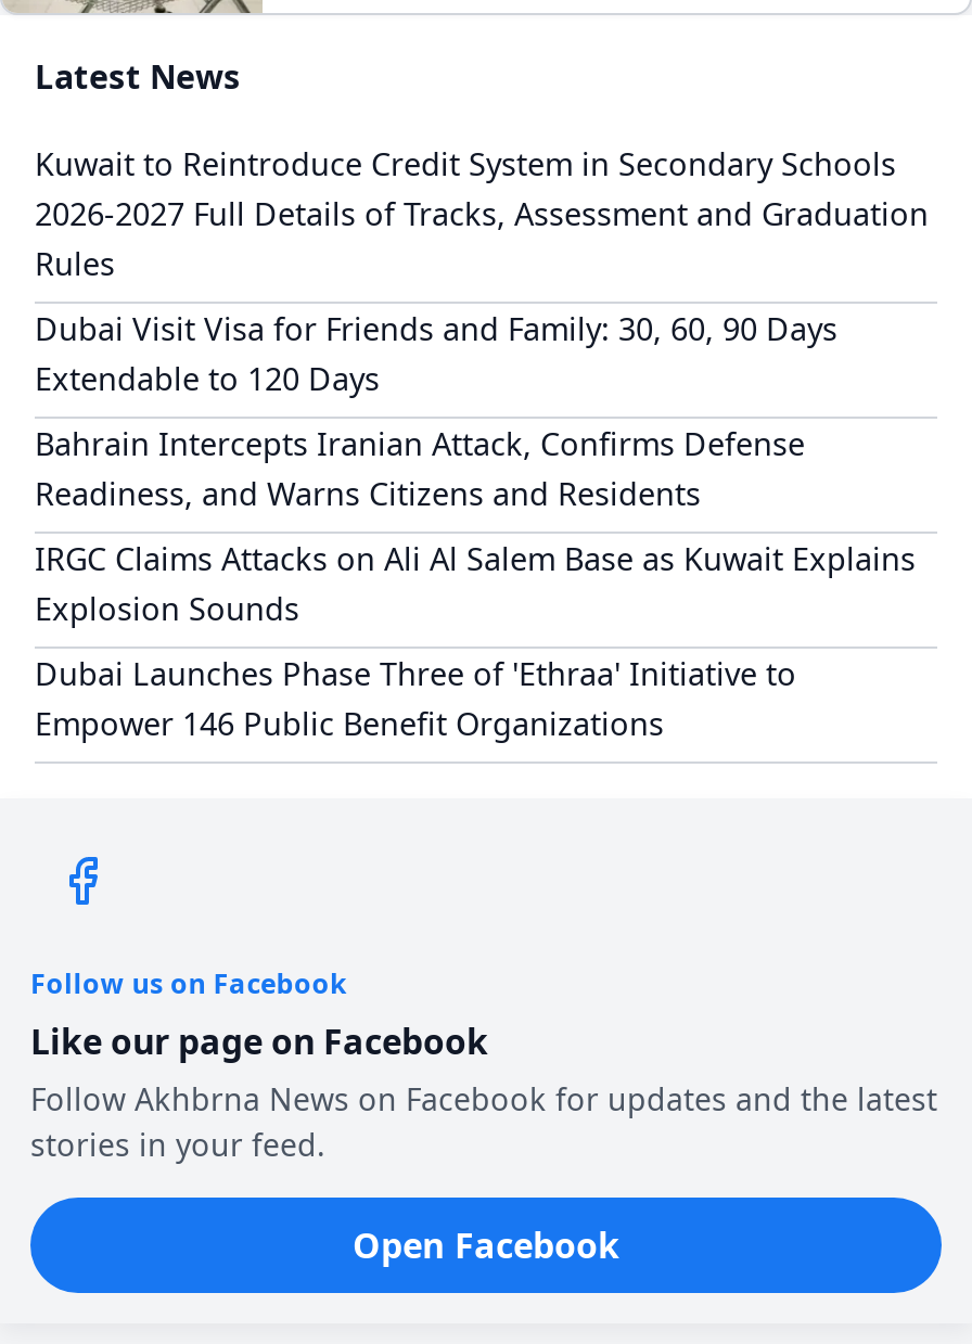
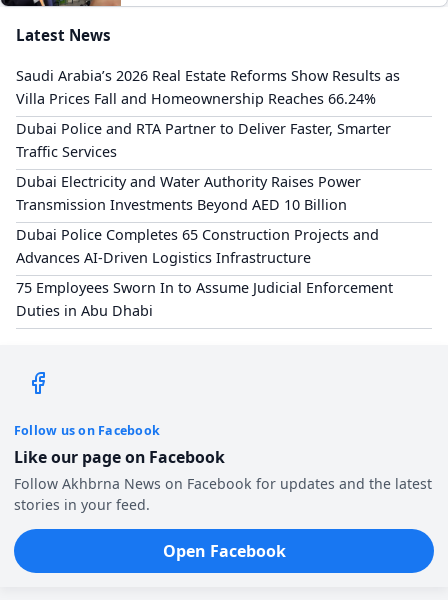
[35,143,929,284] Kuwait to Reintroduce Credit System in Secondary Schools | 2026-2027 Full Details of Tracks, Assessment and Graduation | Rules -> [16,66,400,108] Saudi Arabia’s 2026 Real Estate Reforms Show Results as | Villa Prices Fall and Homeownership Reaches 66.24%
[35,308,837,399] Dubai Visit Visa for Friends and Family: 30, 60, 90 Days | Extendable to 120 Days -> [16,119,391,161] Dubai Police and RTA Partner to Deliver Faster, Smarter | Traffic Services
[35,423,805,514] Bahrain Intercepts Iranian Attack, Confirms Defense | Readiness, and Warns Citizens and Residents -> [16,172,361,214] Dubai Electricity and Water Authority Raises Power | Transmission Investments Beyond AED 10 Billion
[35,538,916,629] IRGC Claims Attacks on Ali Al Salem Base as Kuwait Explains | Explosion Sounds -> [16,225,379,267] Dubai Police Completes 65 Construction Projects and | Advances AI-Driven Logistics Infrastructure
[35,653,796,744] Dubai Launches Phase Three of 'Ethraa' Initiative to | Empower 146 Public Benefit Organizations -> [16,278,393,320] 75 Employees Sworn In to Assume Judicial Enforcement | Duties in Abu Dhabi

